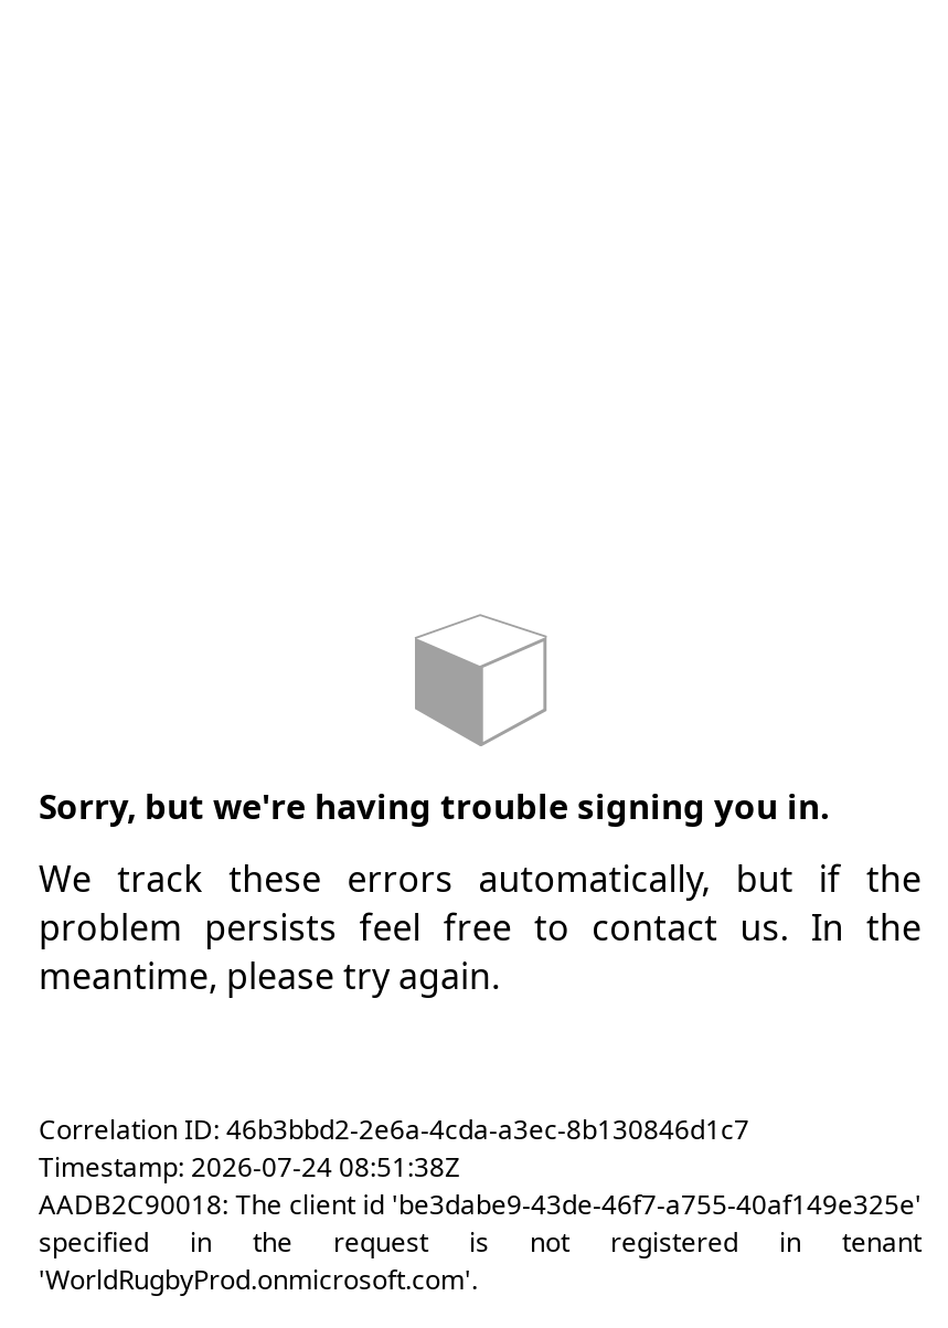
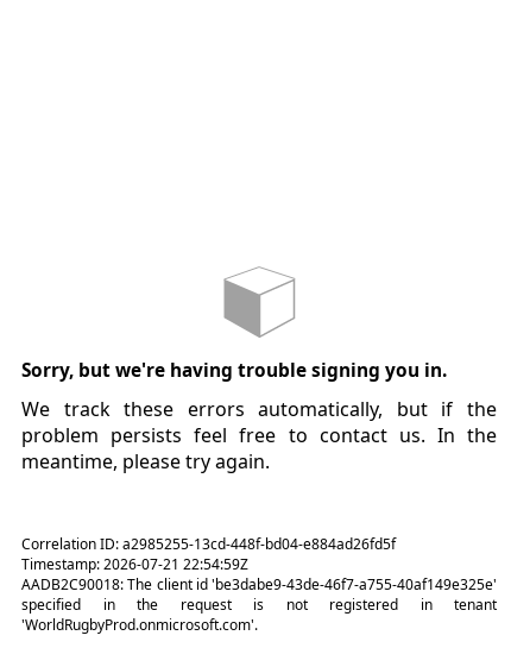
[39,1111,749,1148] Correlation ID: 46b3bbd2-2e6a-4cda-a3ec-8b130846d1c7 -> [21,534,396,554] Correlation ID: a2985255-13cd-448f-bd04-e884ad26fd5f
[39,1148,460,1186] Timestamp: 2026-07-24 08:51:38Z -> [21,554,248,574] Timestamp: 2026-07-21 22:54:59Z

